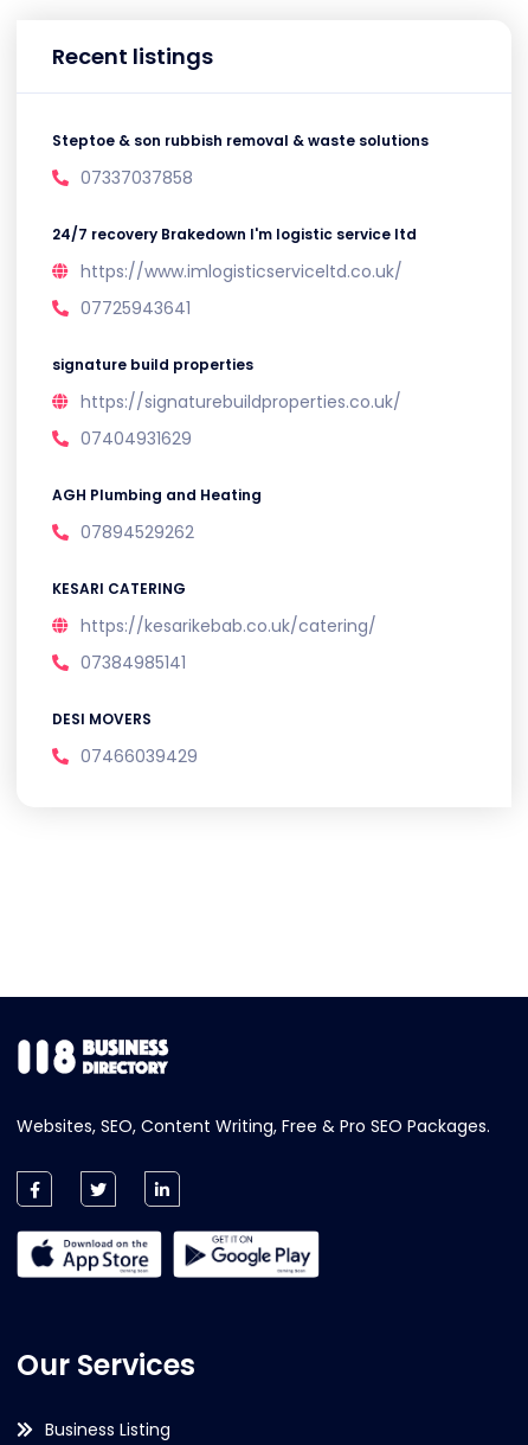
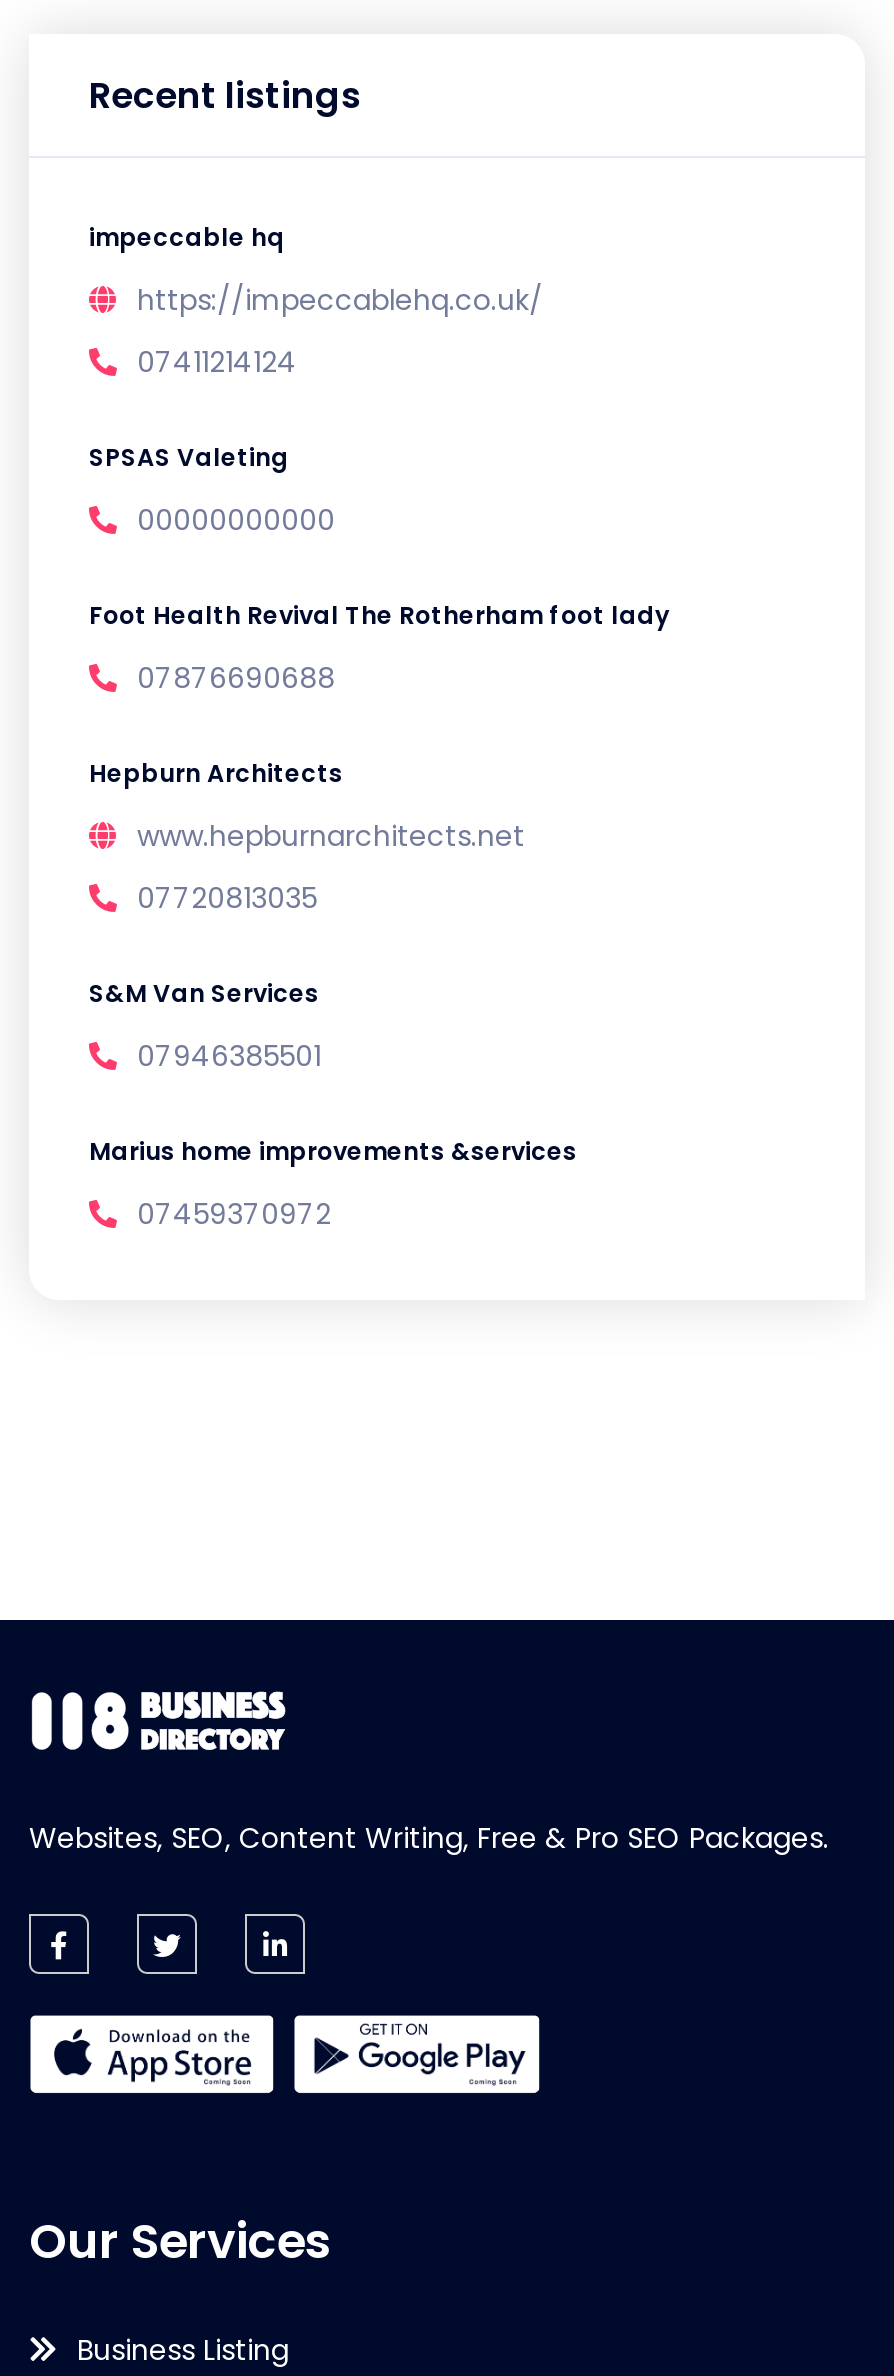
[52,130,429,768] Steptoe & son rubbish removal & waste solutions | 07337037858 | 24/7 recovery Brakedown I'm logistic service ltd | https://www.imlogisticserviceltd.co.uk/ | 07725943641 | signature build properties | https://signaturebuildproperties.co.uk/ | 07404931629 | AGH Plumbing and Heating | 07894529262 | KESARI CATERING | https://kesarikebab.co.uk/catering/ | 07384985141 | DESI MOVERS | 07466039429 -> [89,220,669,1234] impeccable hq | https://impeccablehq.co.uk/ | 07411214124 | SPSAS Valeting | 00000000000 | Foot Health Revival The Rotherham foot lady | 07876690688 | Hepburn Architects | www.hepburnarchitects.net | 07720813035 | S&M Van Services | 07946385501 | Marius home improvements &services | 07459370972

